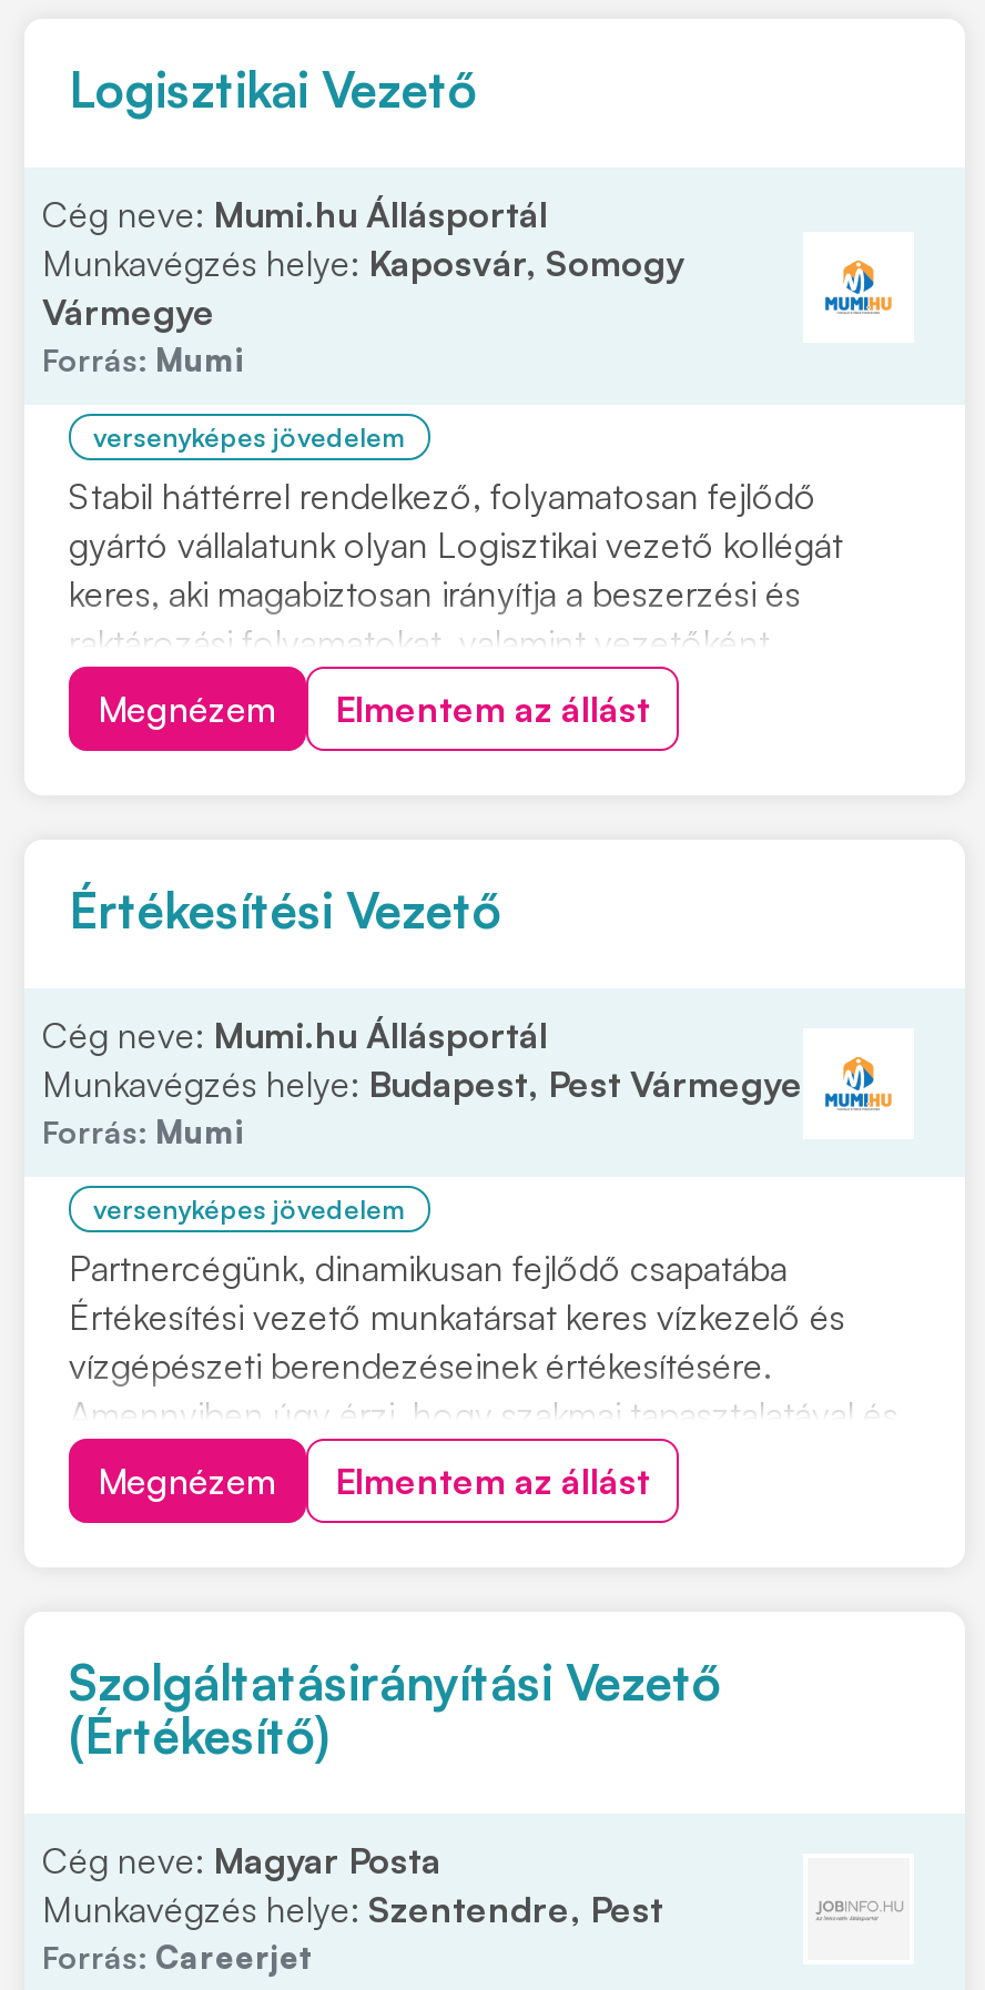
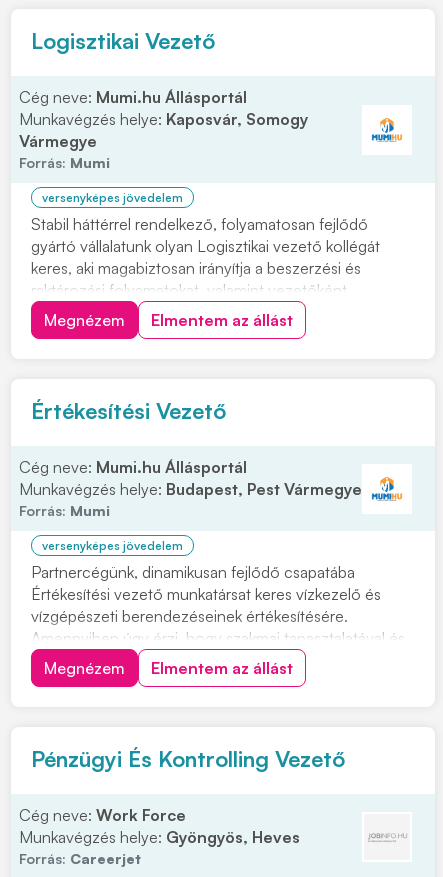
[69,1652,721,1765] Szolgáltatásirányítási Vezető | (Értékesítő) -> [31,745,345,772] Pénzügyi És Kontrolling Vezető
[42,1838,663,1931] Cég neve: Magyar Posta | Munkavégzés helye: Szentendre, Pest -> [19,805,300,847] Cég neve: Work Force | Munkavégzés helye: Gyöngyös, Heves

